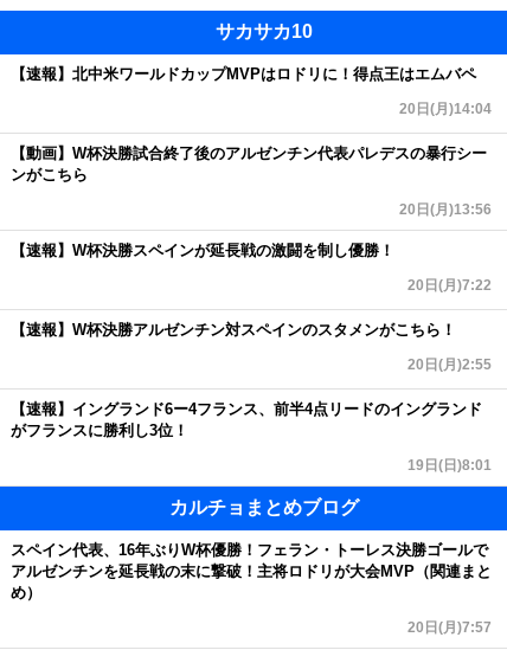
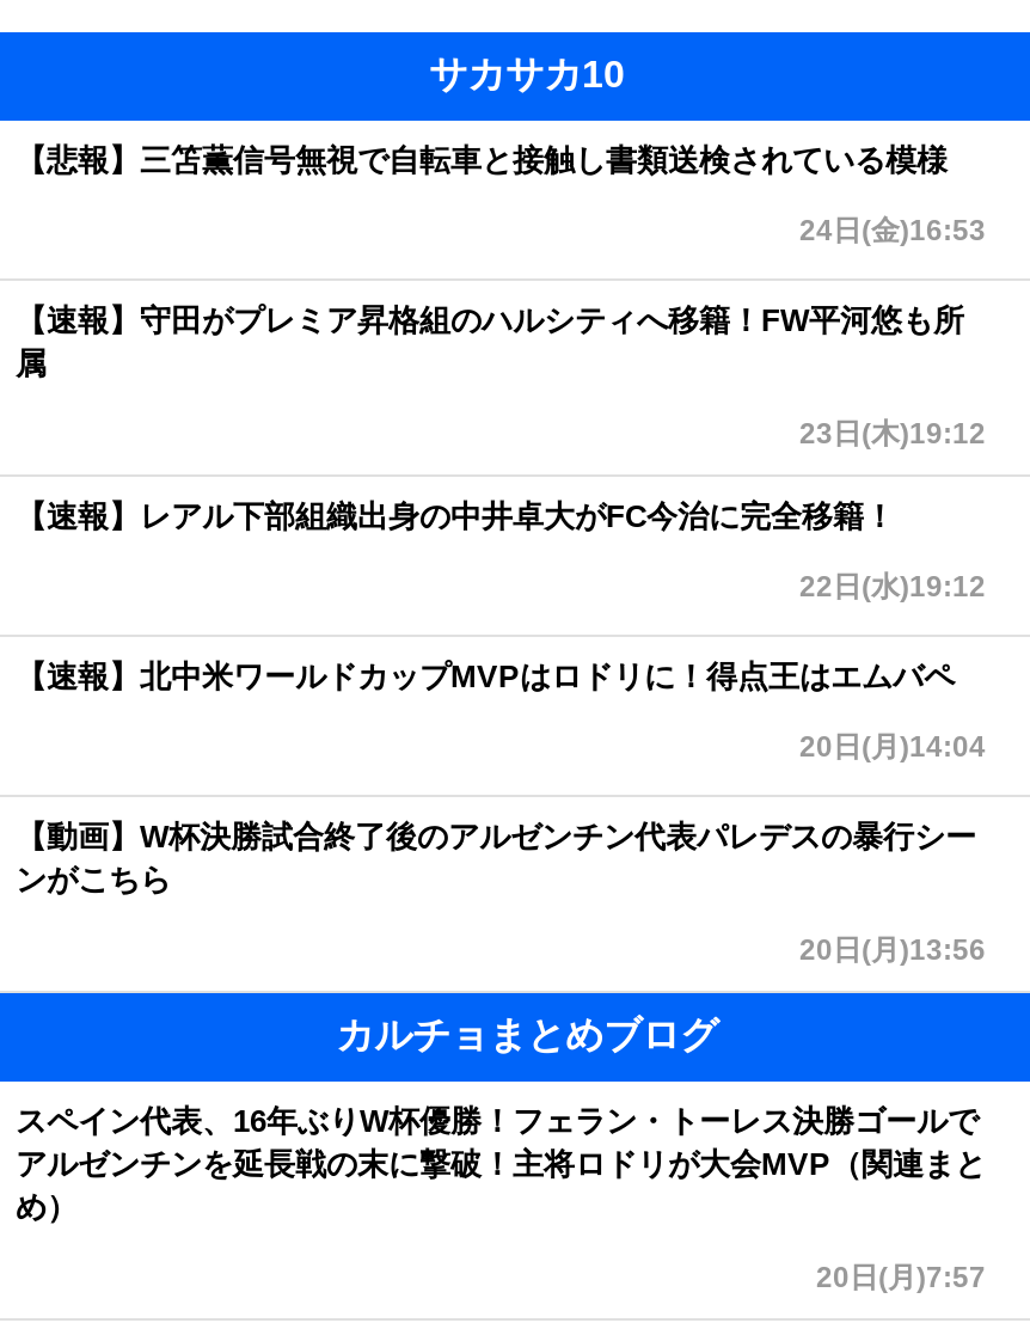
none -> [16,142,986,604] 【悲報】三笘薫信号無視で自転車と接触し書類送検されている模様 | 24日(金)16:53 | 【速報】守田がプレミア昇格組のハルシティへ移籍！FW平河悠も所 | 属 | 23日(木)19:12 | 【速報】レアル下部組織出身の中井卓大がFC今治に完全移籍！ | 22日(水)19:12
moved [11,65,492,218] -> [16,659,986,967]: 【速報】北中米ワールドカップMVPはロドリに！得点王はエムバペ | 20日(月)14:04 | 【動画】W杯決勝試合終了後のアルゼンチン代表パレデスの暴行シー | ンがこちら | 20日(月)13:56
[11,242,492,474] 【速報】W杯決勝スペインが延長戦の激闘を制し優勝！ | 20日(月)7:22 | 【速報】W杯決勝アルゼンチン対スペインのスタメンがこちら！ | 20日(月)2:55 | 【速報】イングランド6ー4フランス、前半4点リードのイングランド | がフランスに勝利し3位！ | 19日(日)8:01 -> none

